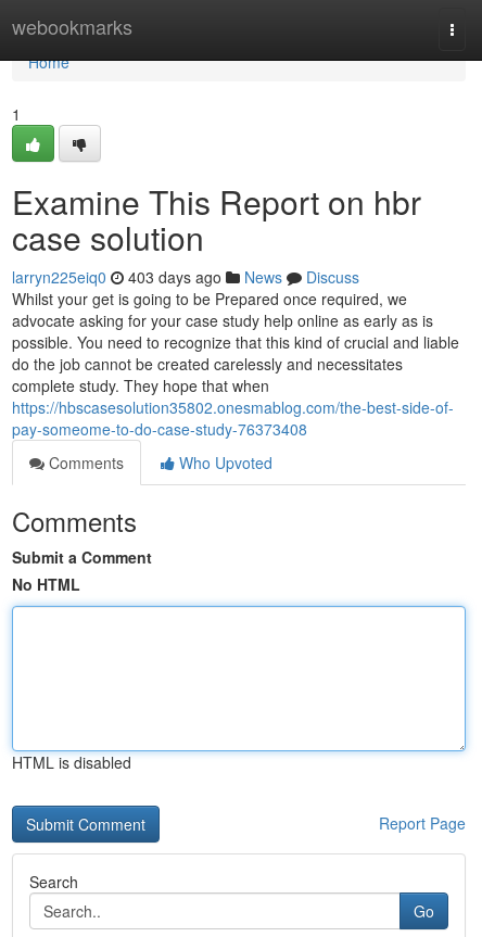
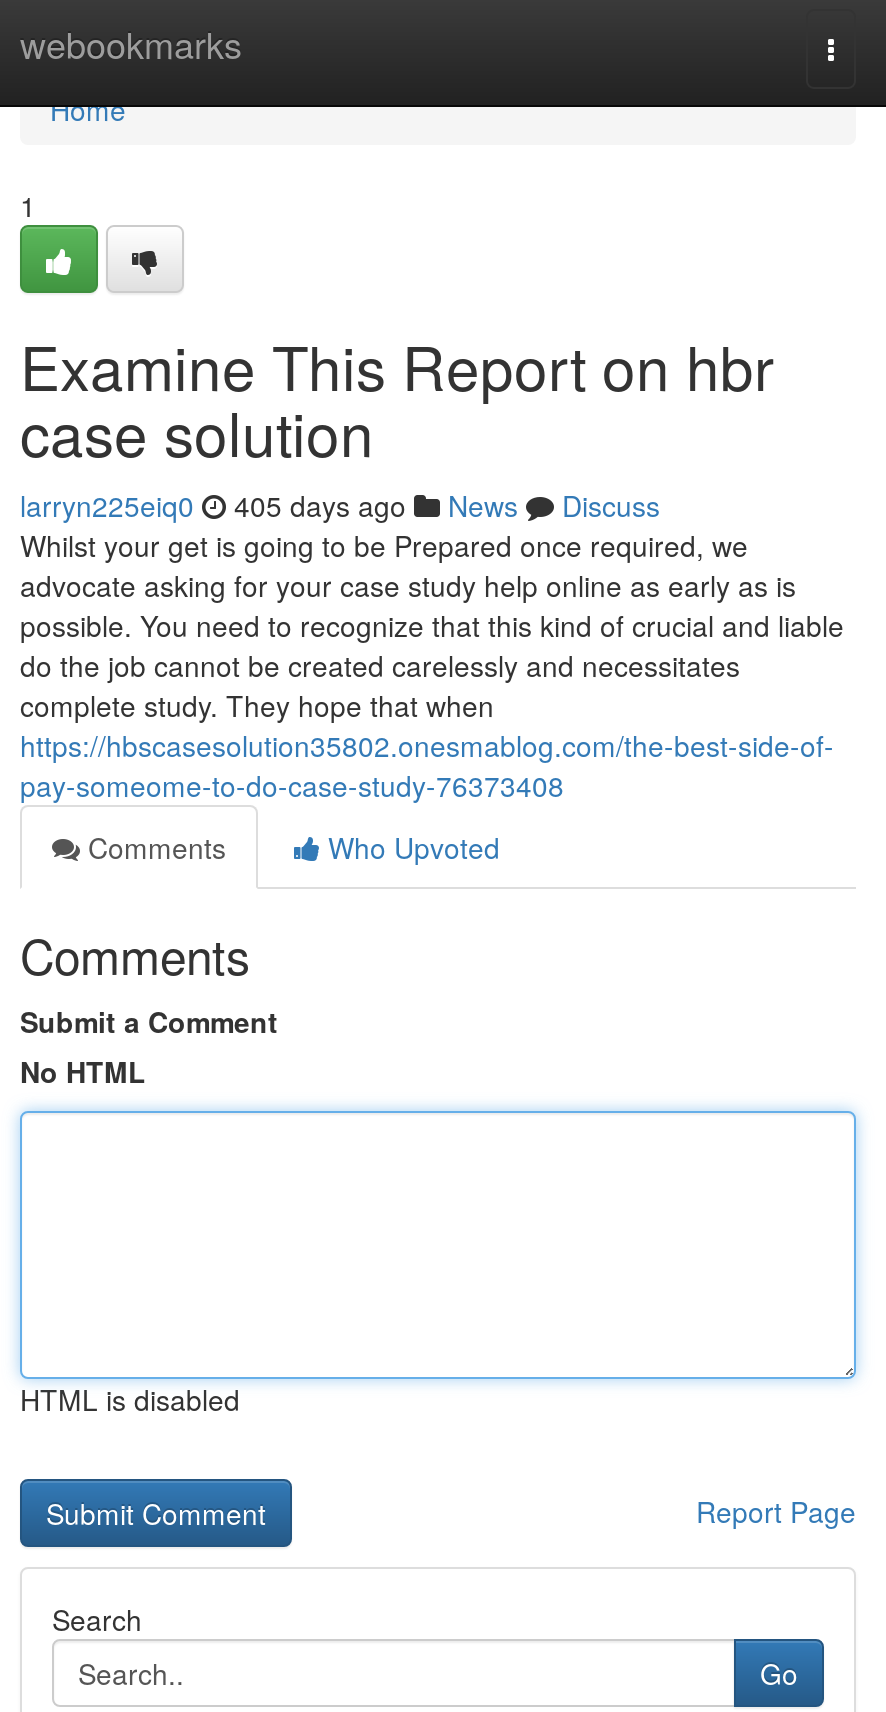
[12,266,359,288] larryn225eiq0 403 days ago News Discuss -> [20,485,660,525] larryn225eiq0 405 days ago News Discuss

